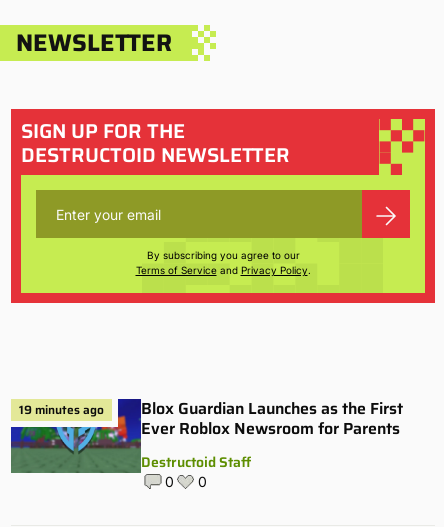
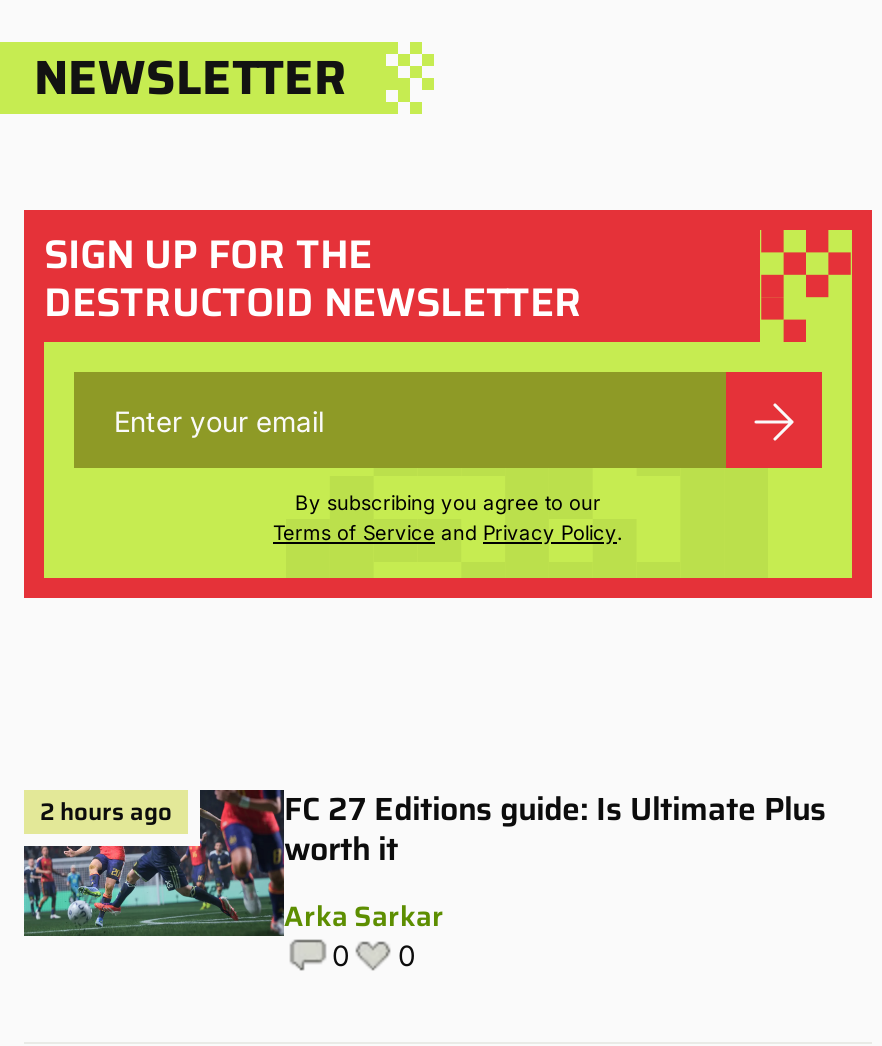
[10,396,403,473] [image] | 19 minutes ago | Blox Guardian Launches as the First | Ever Roblox Newsroom for Parents | Destructoid Staff -> [22,785,826,939] [image] | 2 hours ago | FC 27 Editions guide: Is Ultimate Plus | worth it | Arka Sarkar

